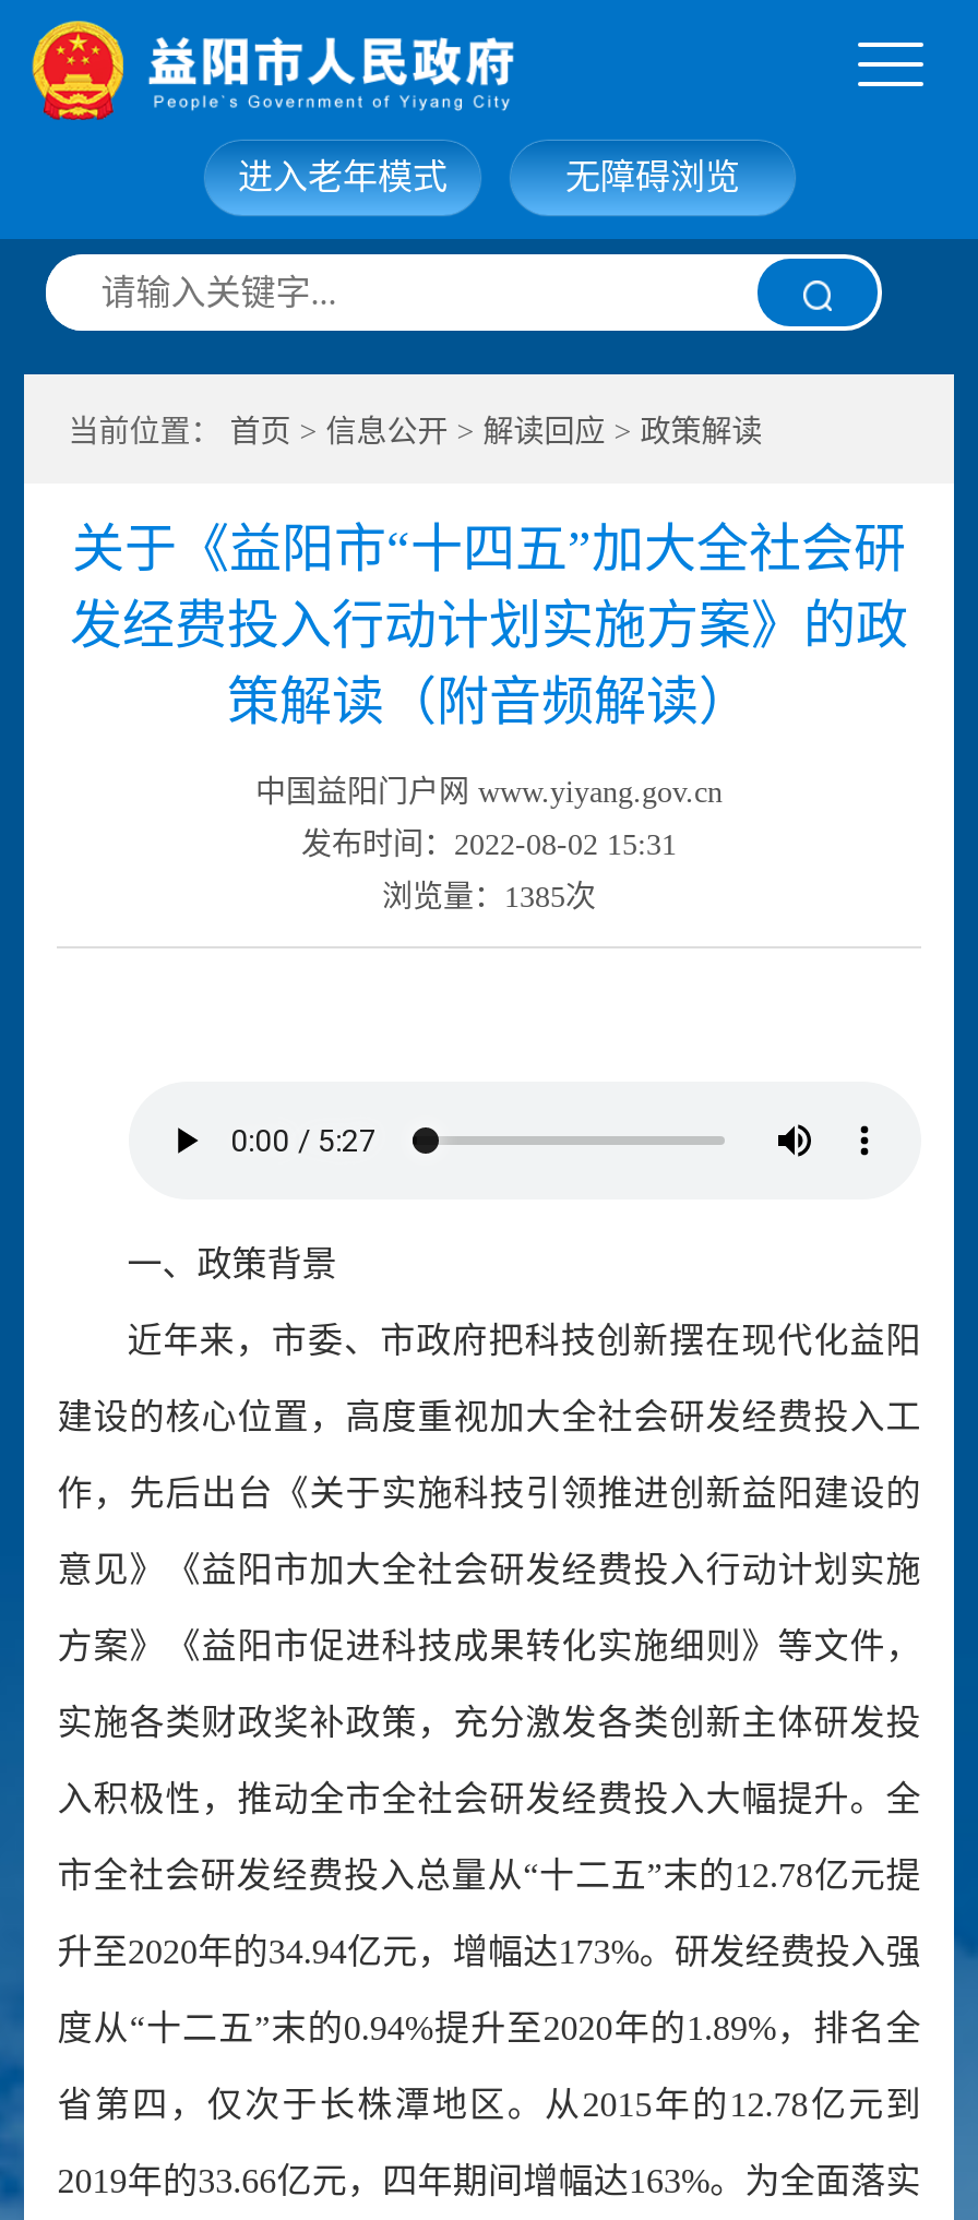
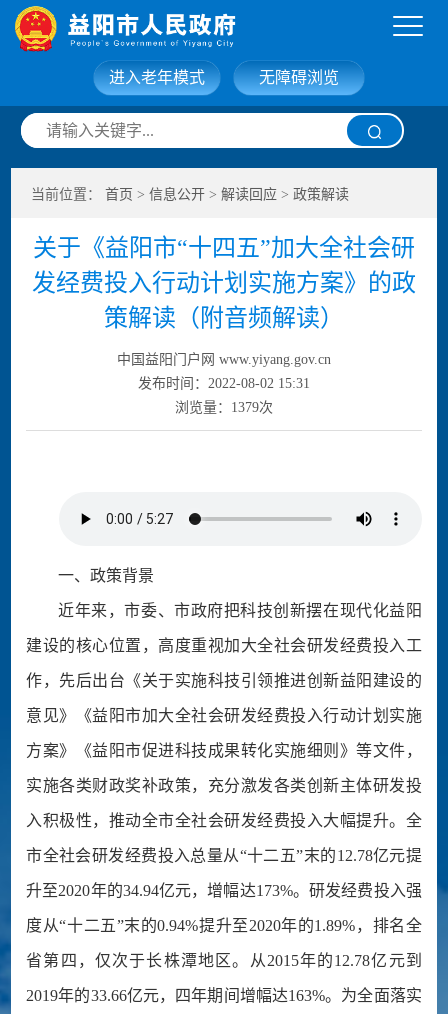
[382,881,596,914] 浏览量：1385次 -> [175,400,273,415] 浏览量：1379次

